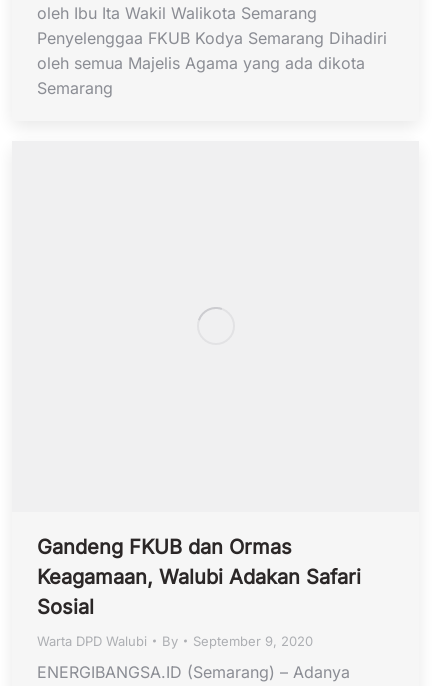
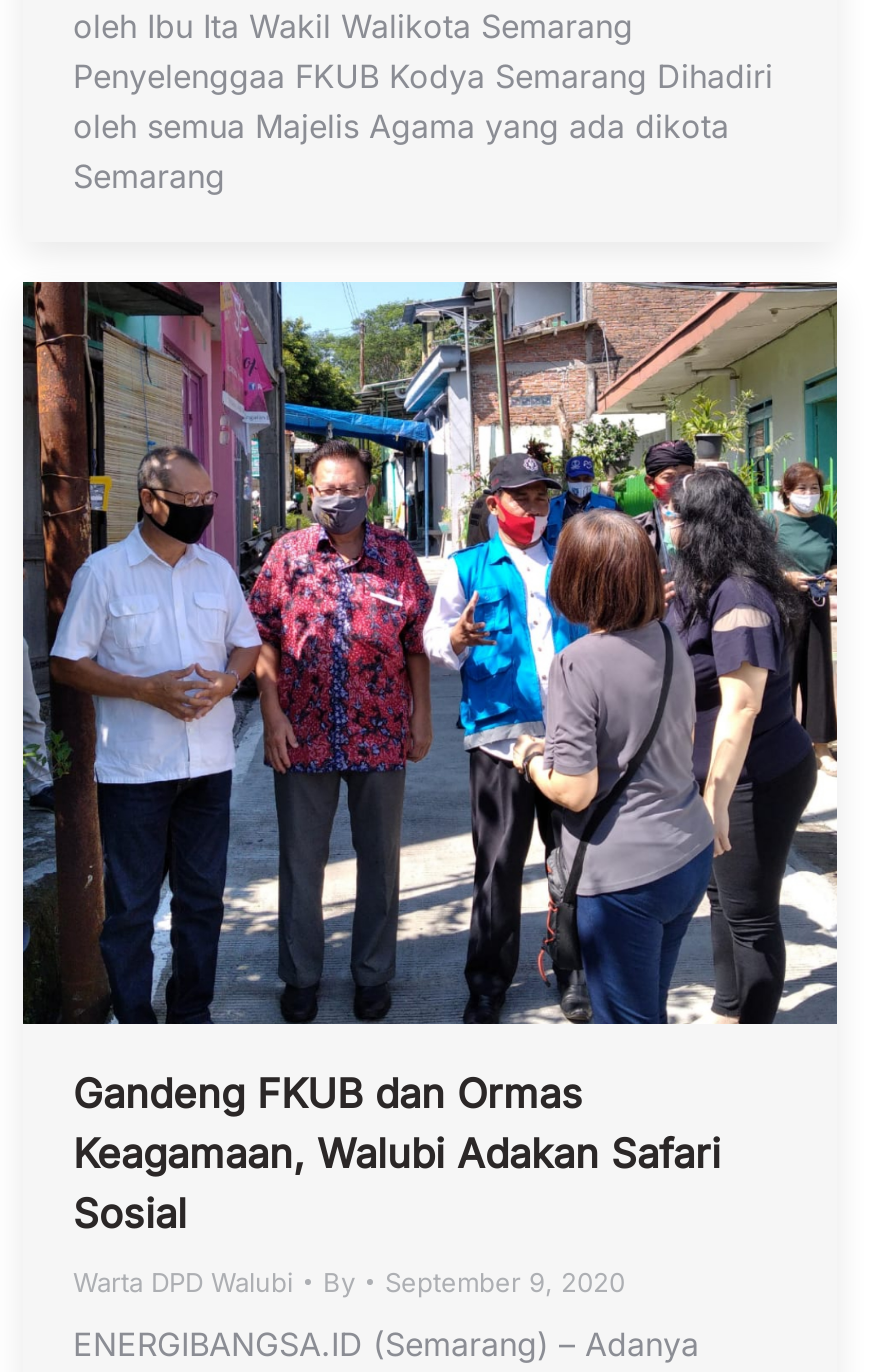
none -> [21,280,839,1026] [image]

